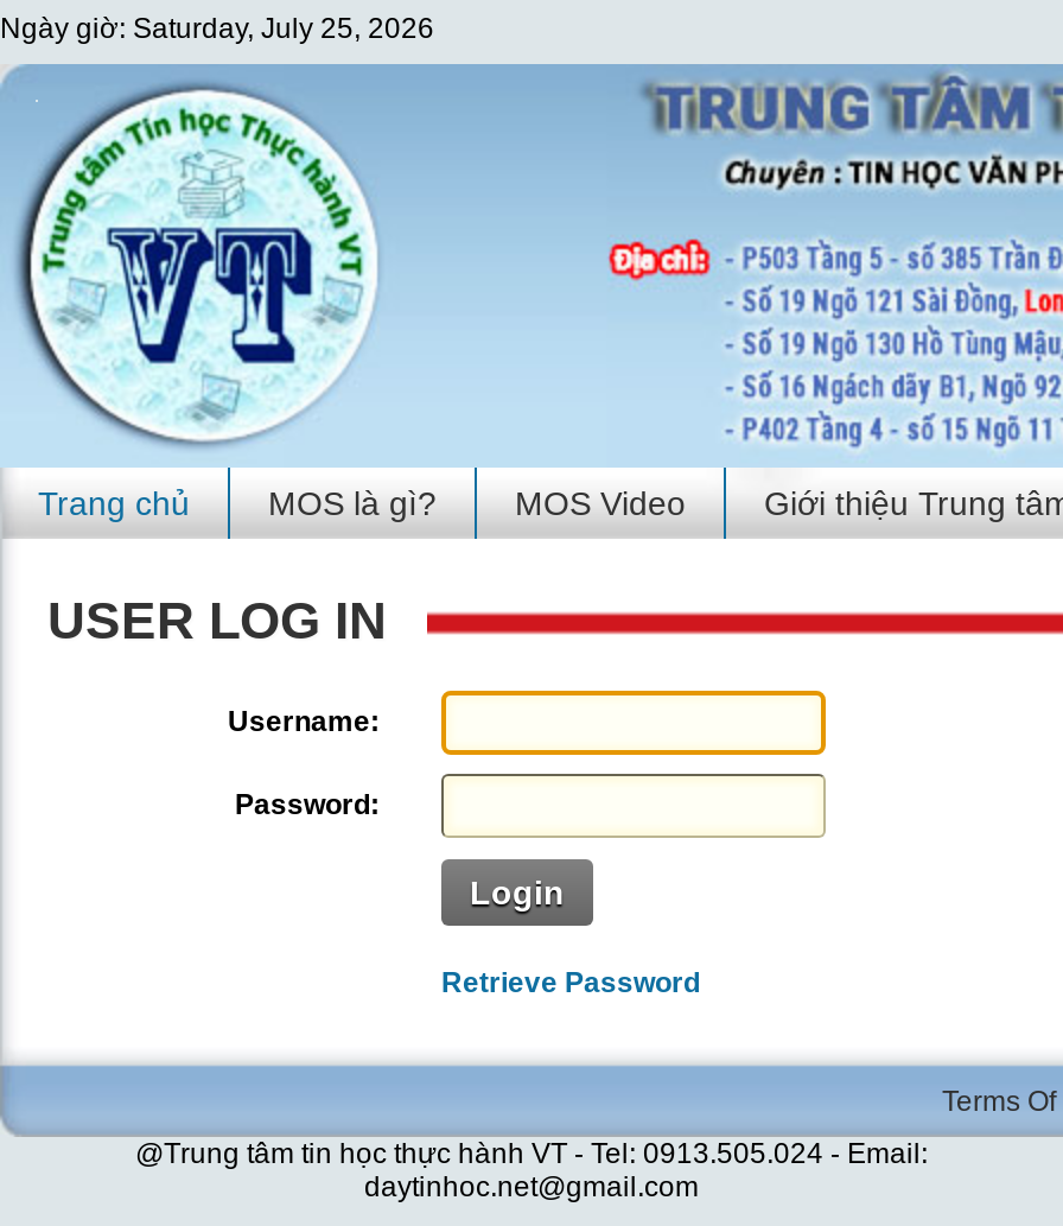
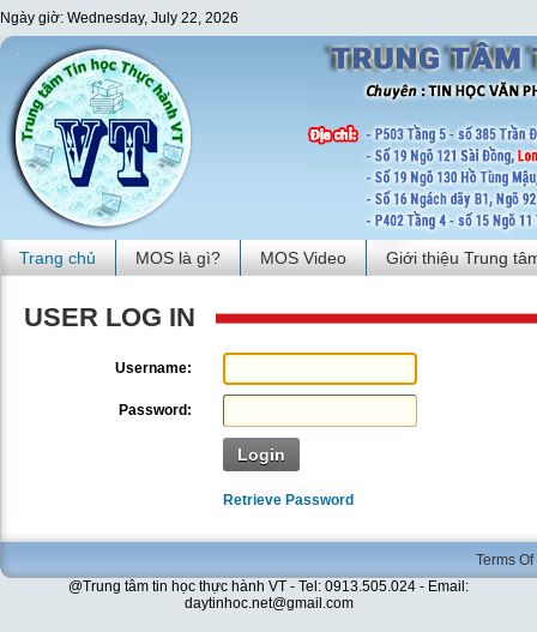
[0,12,434,45] Ngày giờ: Saturday, July 25, 2026 -> [0,10,239,26] Ngày giờ: Wednesday, July 22, 2026

